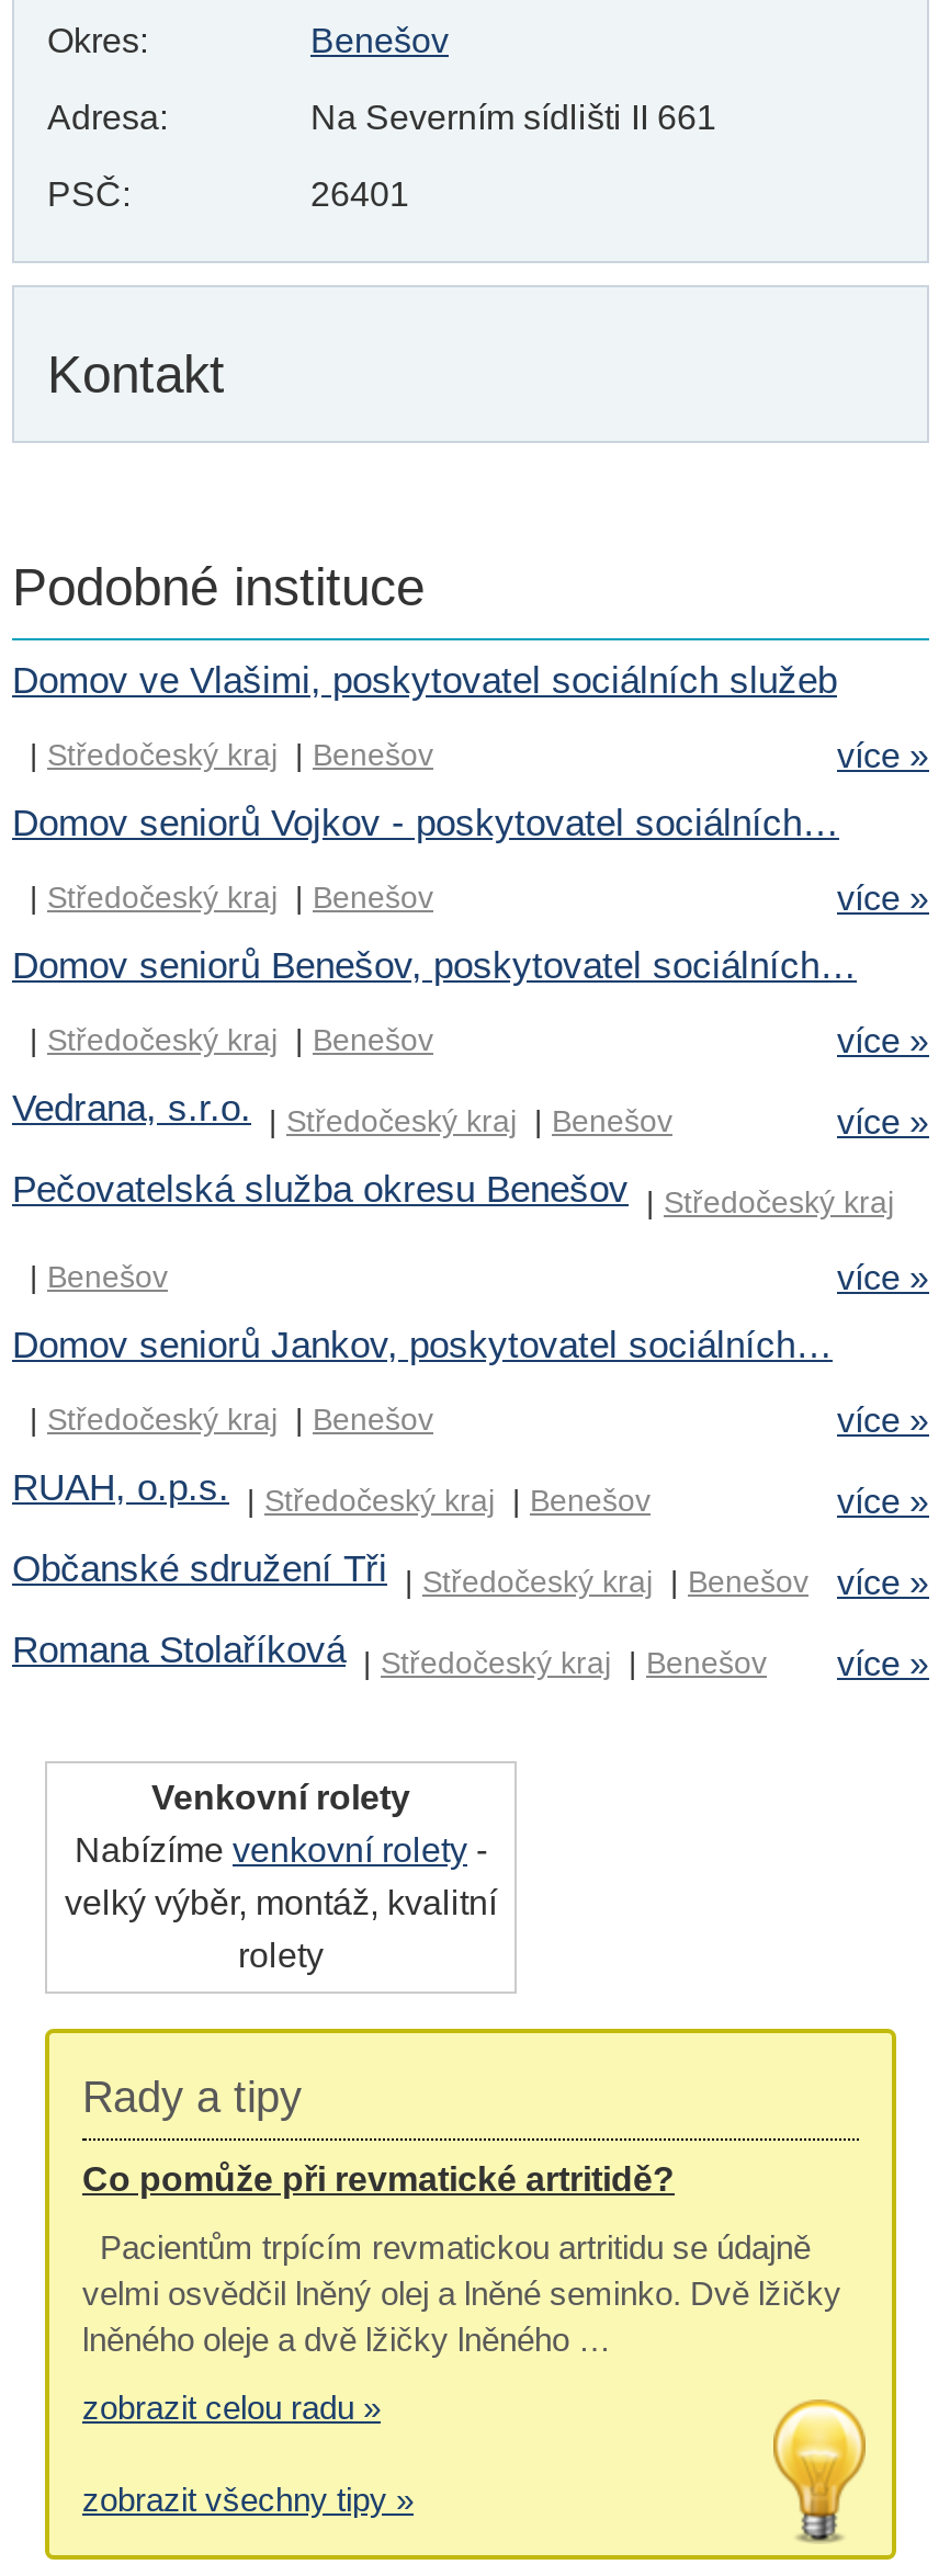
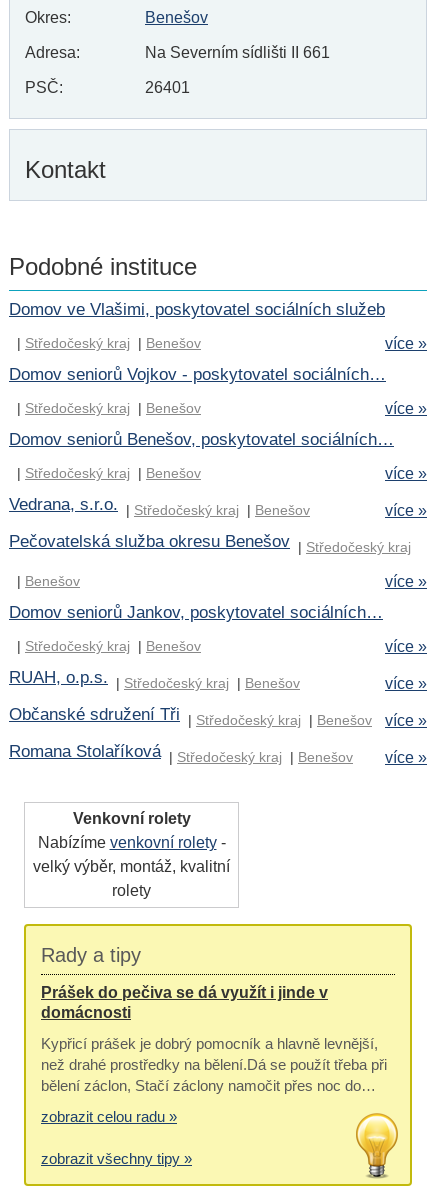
[82,2160,675,2198] Co pomůže při revmatické artritidě? -> [41,984,328,1021] Prášek do pečiva se dá využít i jinde v | domácnosti
[82,2228,841,2358] Pacientům trpícím revmatickou artritidu se údajně | velmi osvědčil lněný olej a lněné seminko. Dvě lžičky | lněného oleje a dvě lžičky lněného … -> [41,1035,387,1094] Kypřicí prášek je dobrý pomocník a hlavně levnější, | než drahé prostředky na bělení.Dá se použít třeba při | bělení záclon, Stačí záclony namočit přes noc do…

